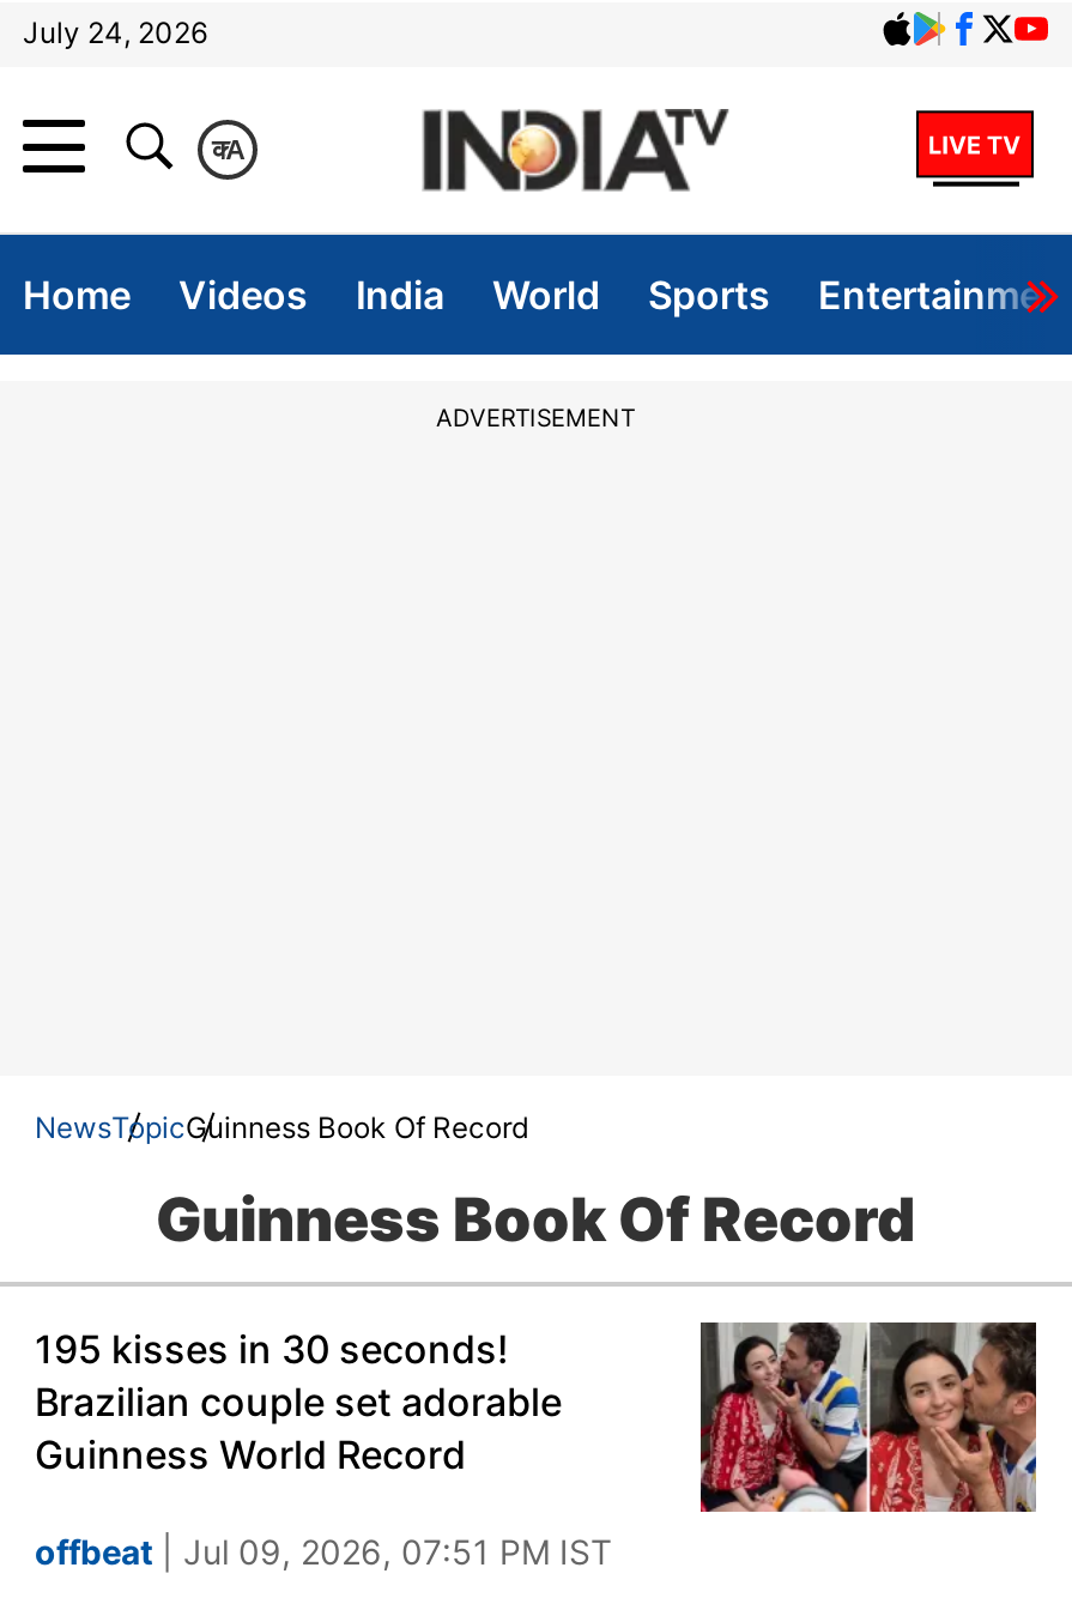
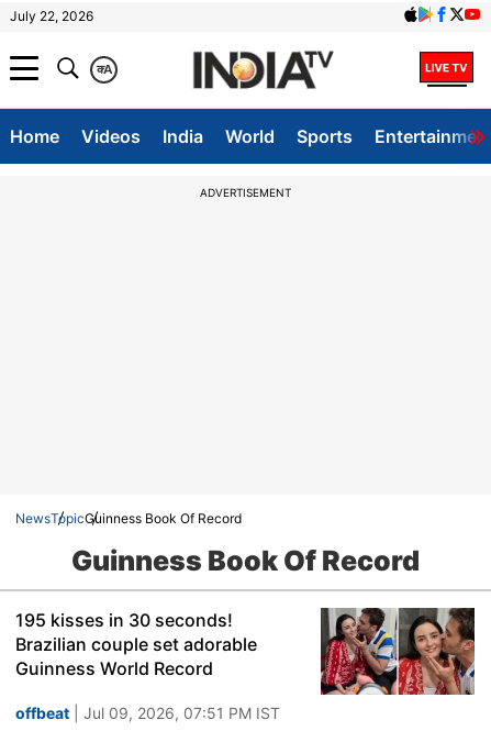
[23,14,207,50] July 24, 2026 -> [10,8,93,24] July 22, 2026

